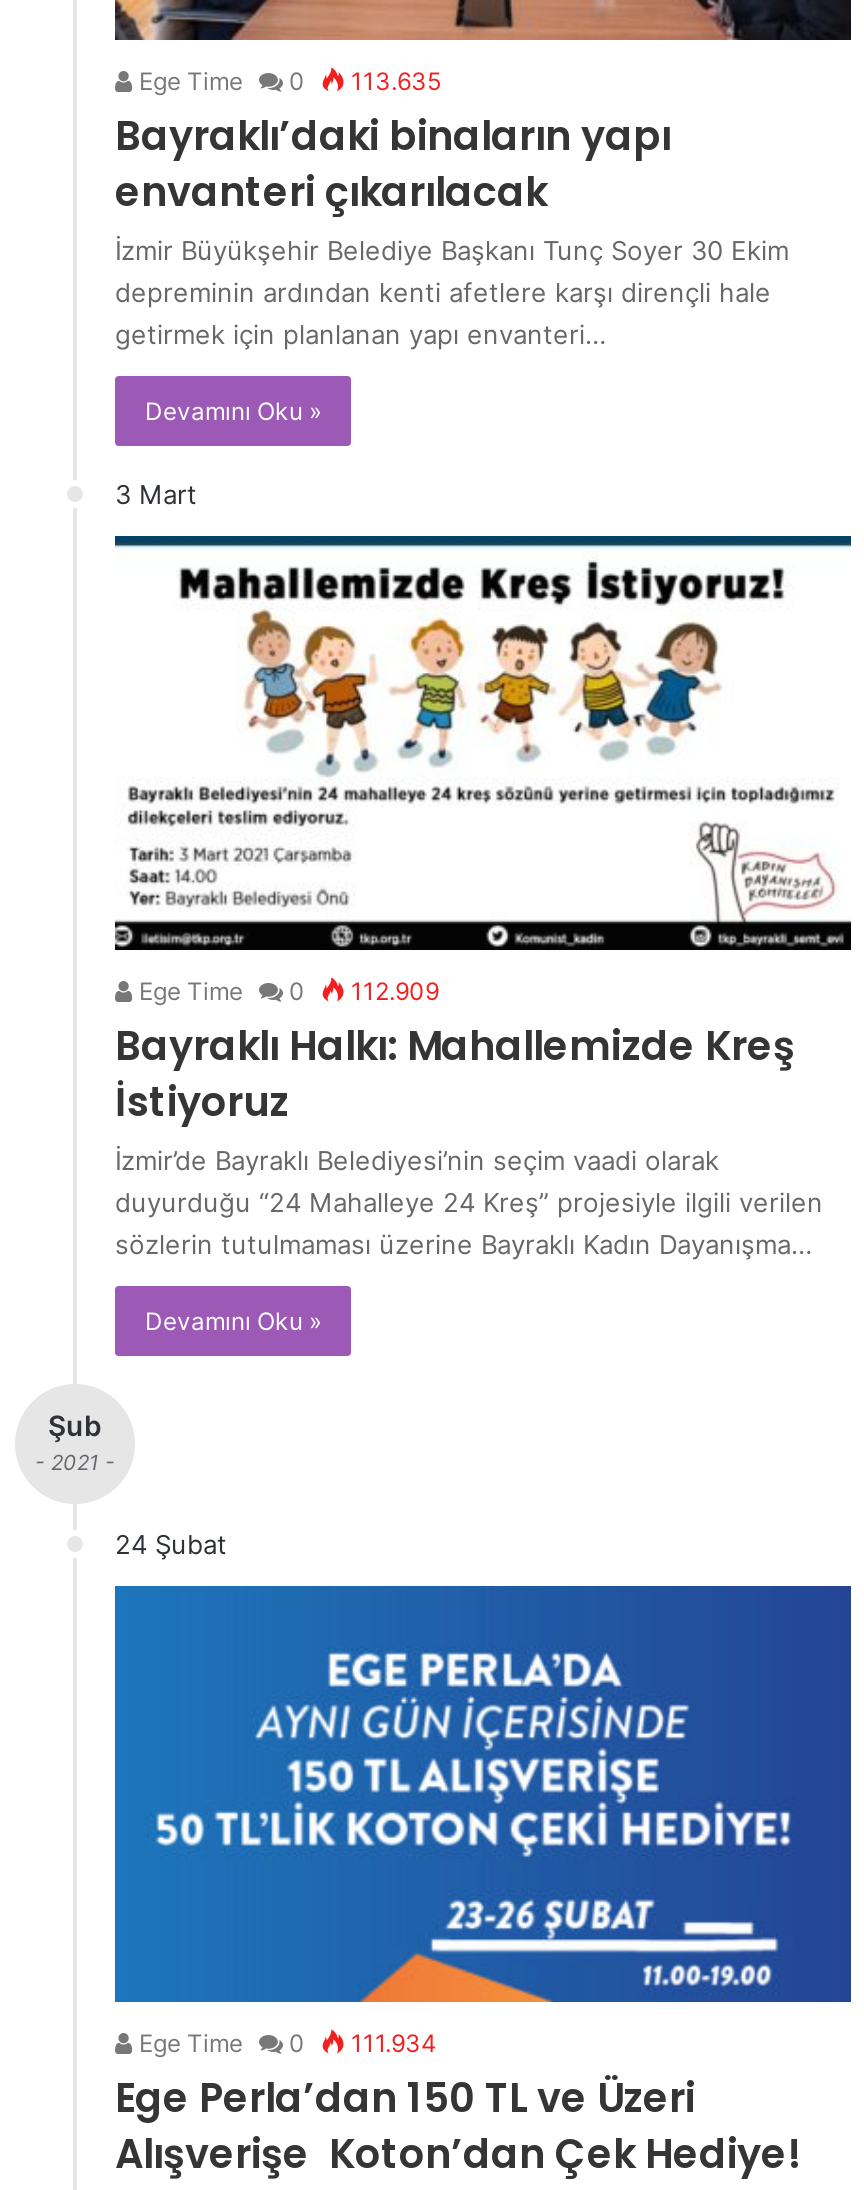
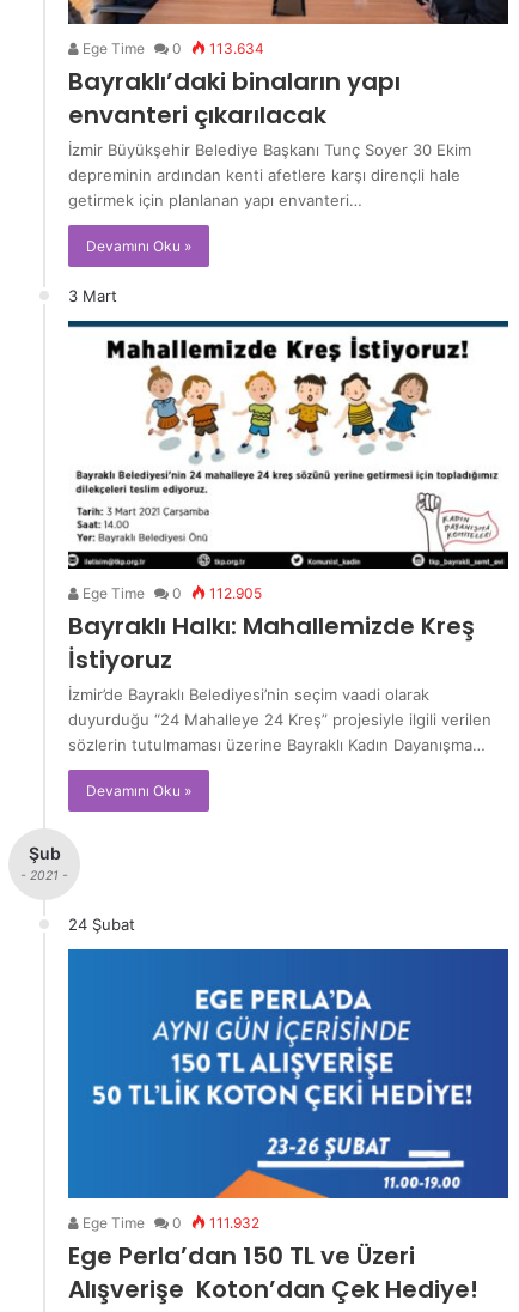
[133,65,441,95] Ege Time 0 113.635 -> [79,39,264,57] Ege Time 0 113.634
[133,976,439,1006] Ege Time 0 112.909 -> [79,584,262,602] Ege Time 0 112.905
[133,2027,437,2057] Ege Time 0 111.934 -> [79,1213,259,1231] Ege Time 0 111.932

